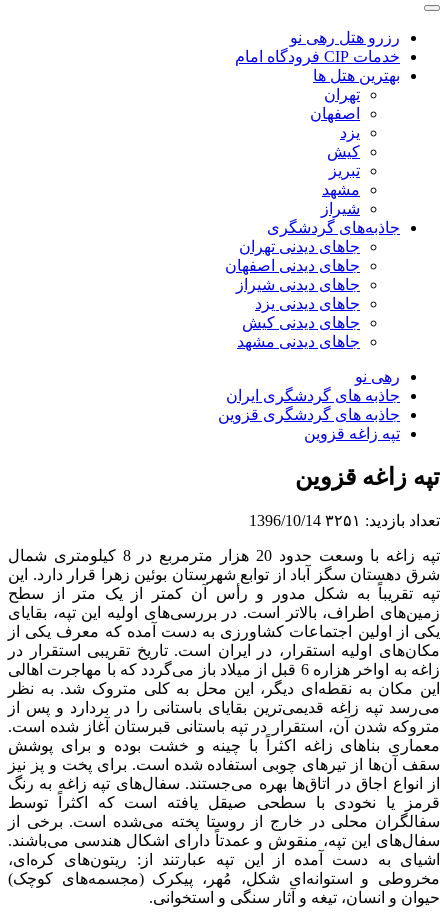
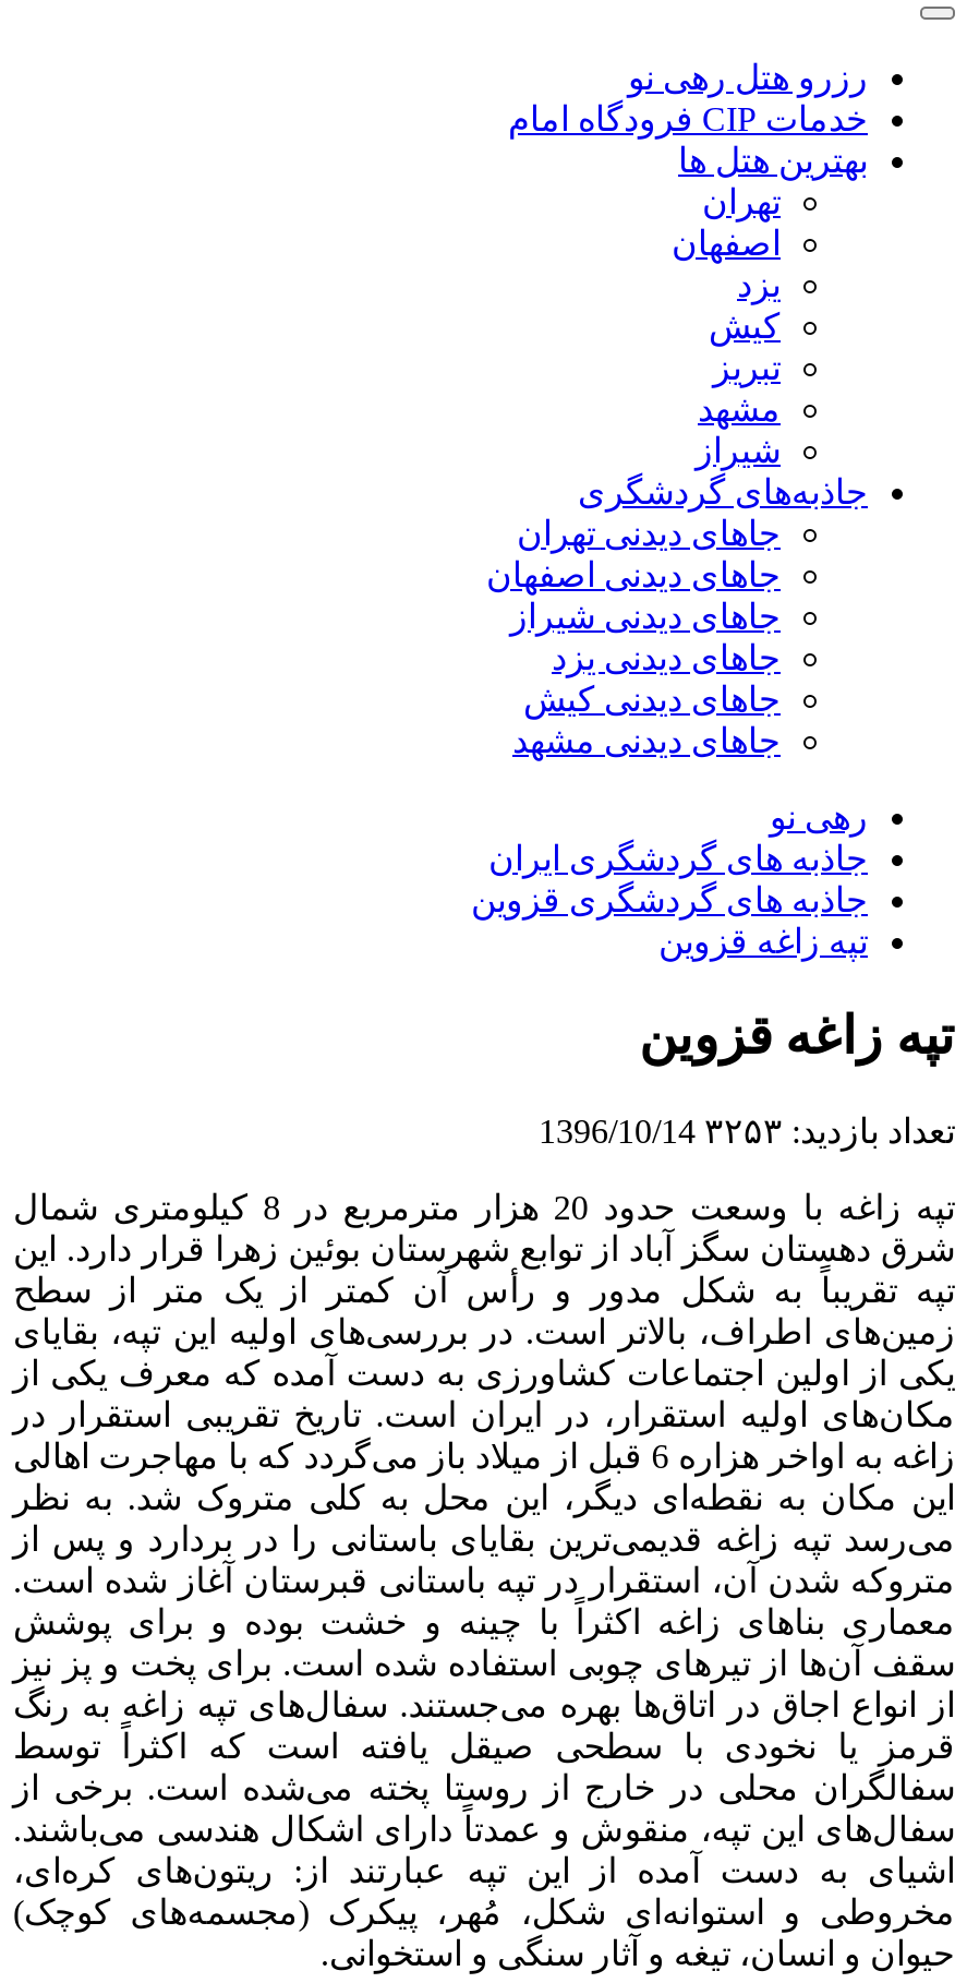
[249,512,440,529] تعداد بازدید: ۳۲۵۱ 1396/10/14 -> [539,1113,955,1150] تعداد بازدید: ۳۲۵۳ 1396/10/14

